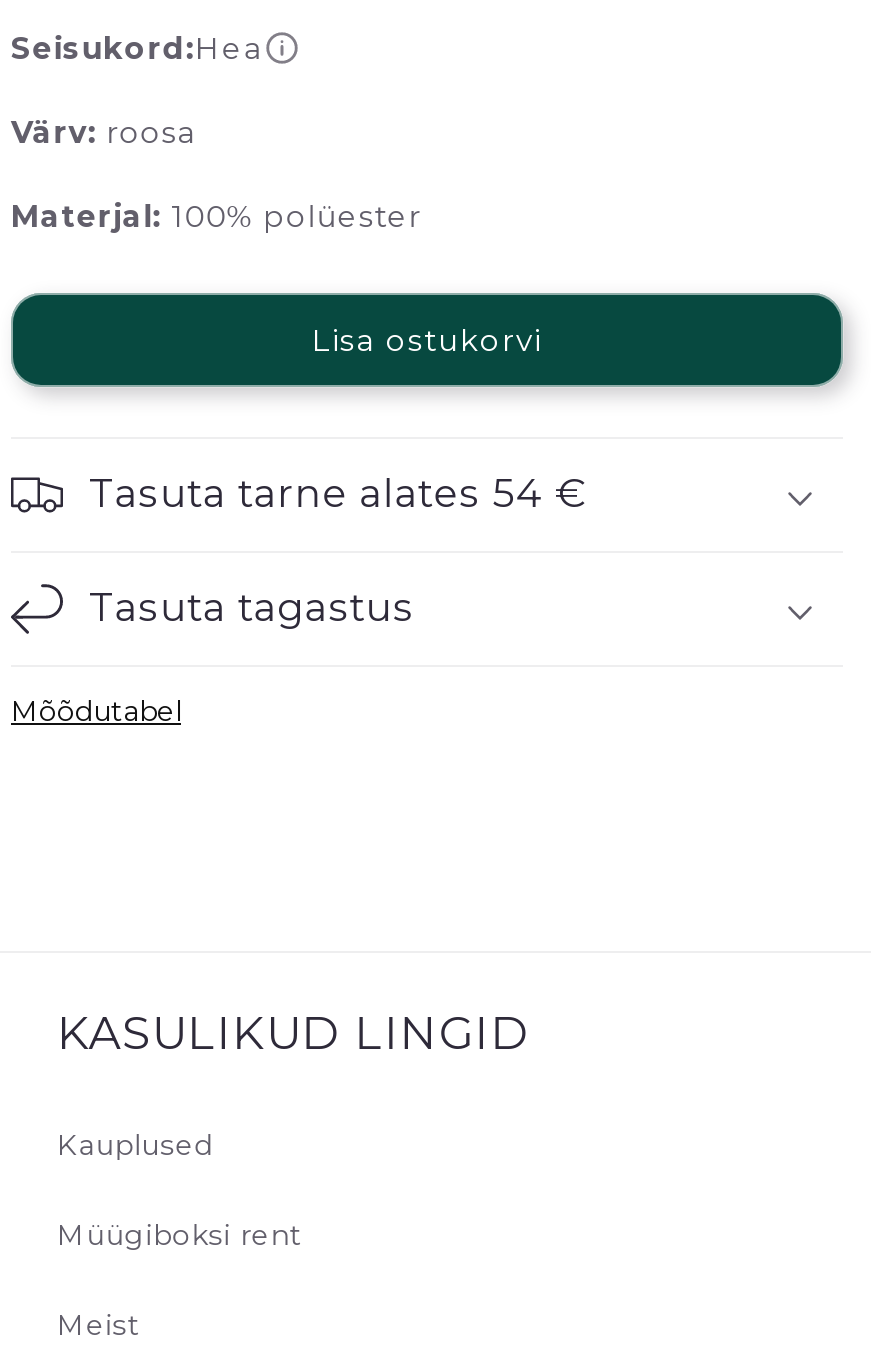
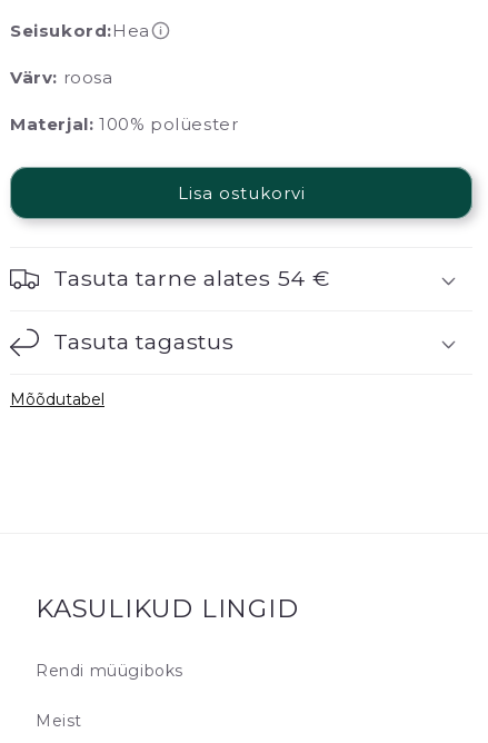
moved [57,1005,530,1061] -> [36,593,298,624]: KASULIKUD LINGID
[57,1127,303,1253] Kauplused | Müügiboksi rent -> [36,661,183,681] Rendi müügiboks

